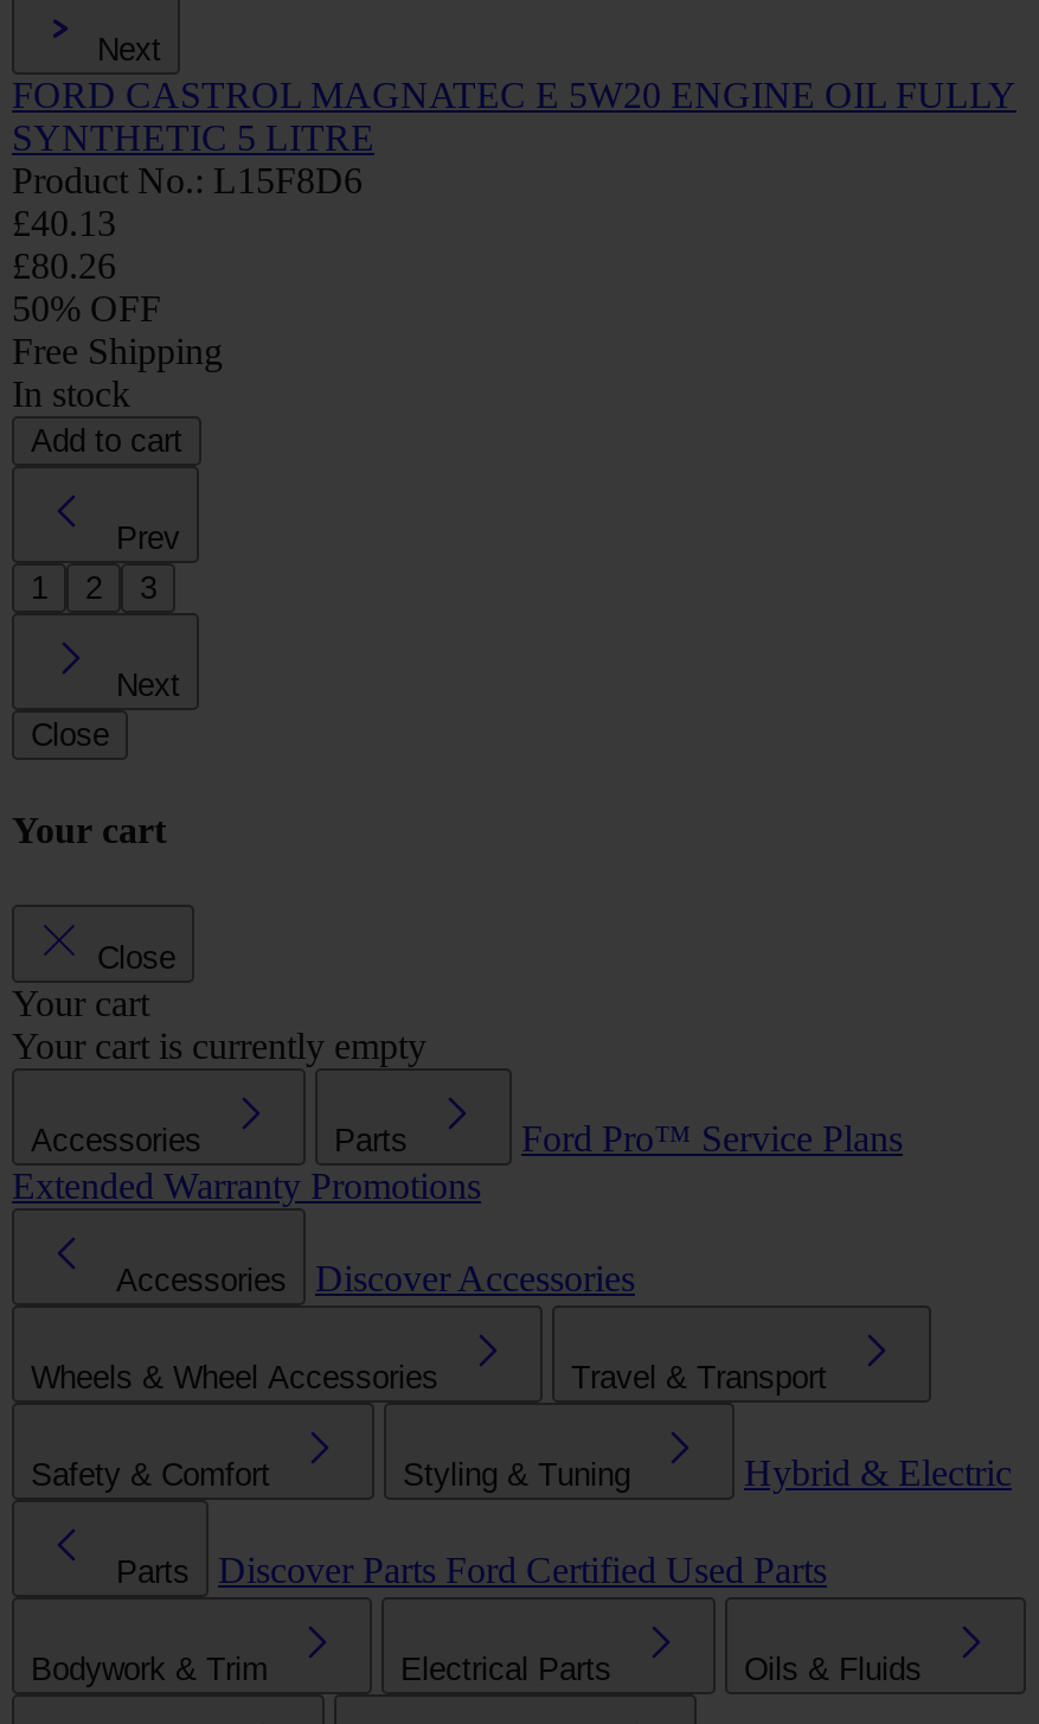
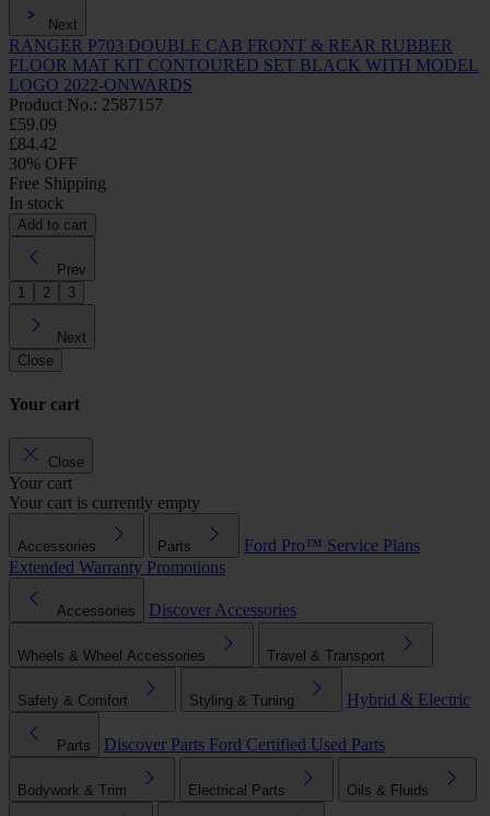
[12,75,1016,329] FORD CASTROL MAGNATEC E 5W20 ENGINE OIL FULLY | SYNTHETIC 5 LITRE | Product No.: L15F8D6 | £40.13 | £80.26 | 50% OFF -> [9,36,479,172] RANGER P703 DOUBLE CAB FRONT & REAR RUBBER | FLOOR MAT KIT CONTOURED SET BLACK WITH MODEL | LOGO 2022-ONWARDS | Product No.: 2587157 | £59.09 | £84.42 | 30% OFF

